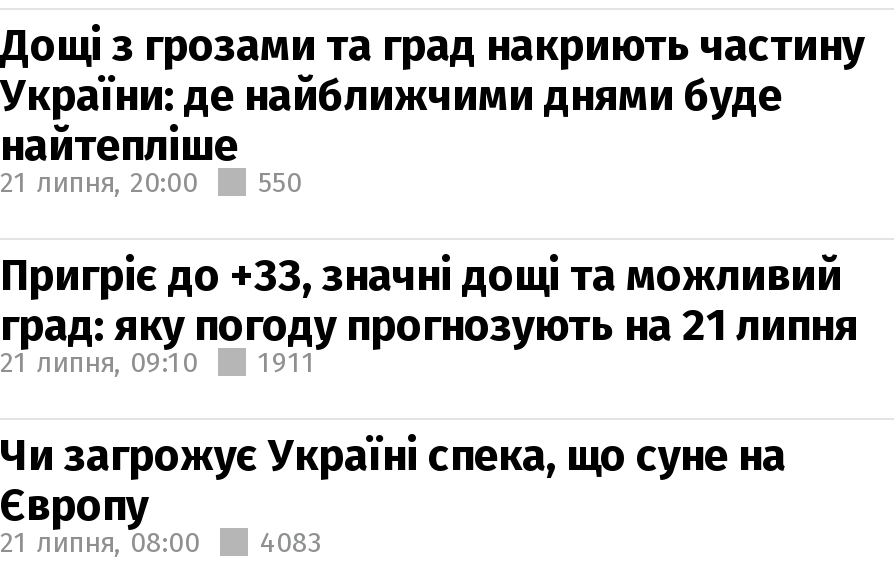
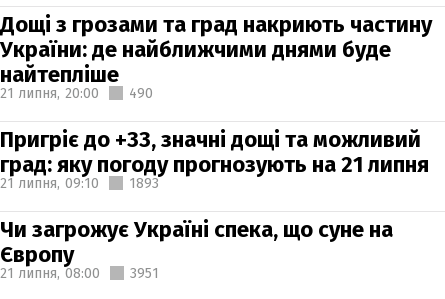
[0,165,302,199] 21 липня, 20:00 550 -> [0,84,153,101] 21 липня, 20:00 490
[258,345,316,379] 1911 -> [129,174,159,191] 1893
[0,525,322,559] 21 липня, 08:00 4083 -> [0,264,159,281] 21 липня, 08:00 3951

